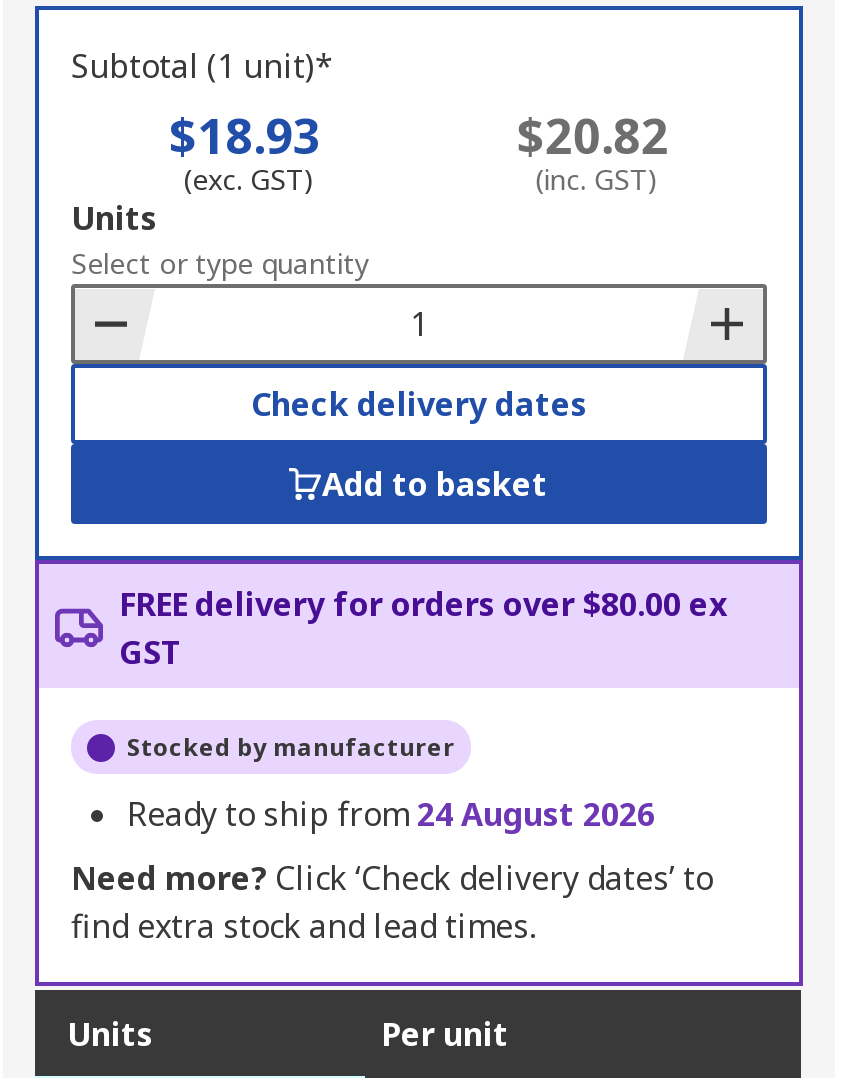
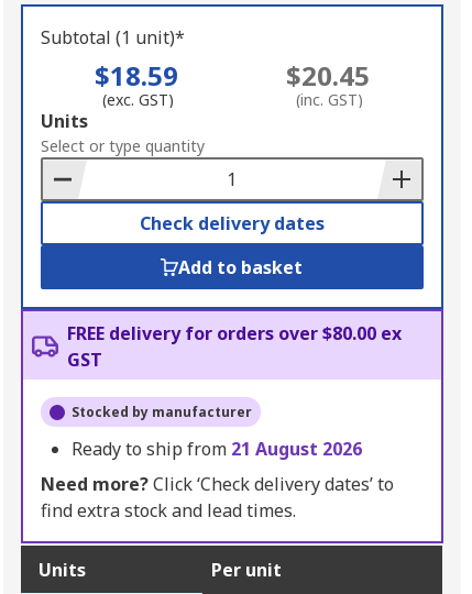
[169,103,321,169] $18.93 -> [95,58,178,94] $18.59
[517,103,669,169] $20.82 -> [286,58,370,94] $20.45
[127,793,655,837] Ready to ship from 24 August 2026 -> [72,437,362,461] Ready to ship from 21 August 2026

